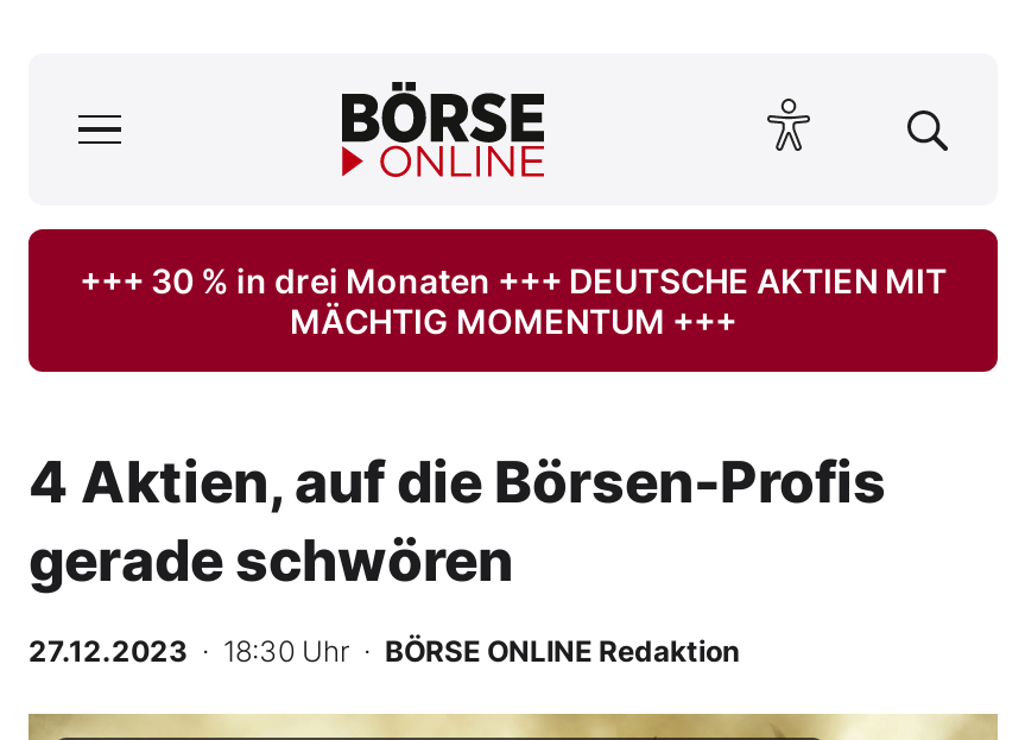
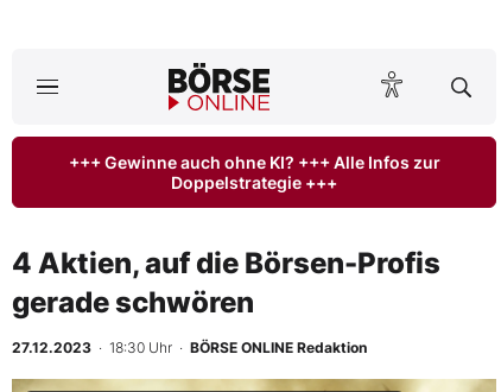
[80,260,947,341] +++ 30 % in drei Monaten +++ DEUTSCHE AKTIEN MIT | MÄCHTIG MOMENTUM +++ -> [68,152,440,192] +++ Gewinne auch ohne KI? +++ Alle Infos zur | Doppelstrategie +++

